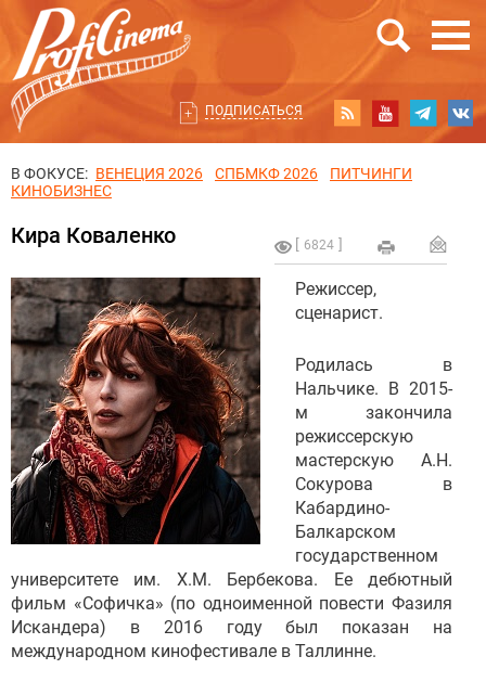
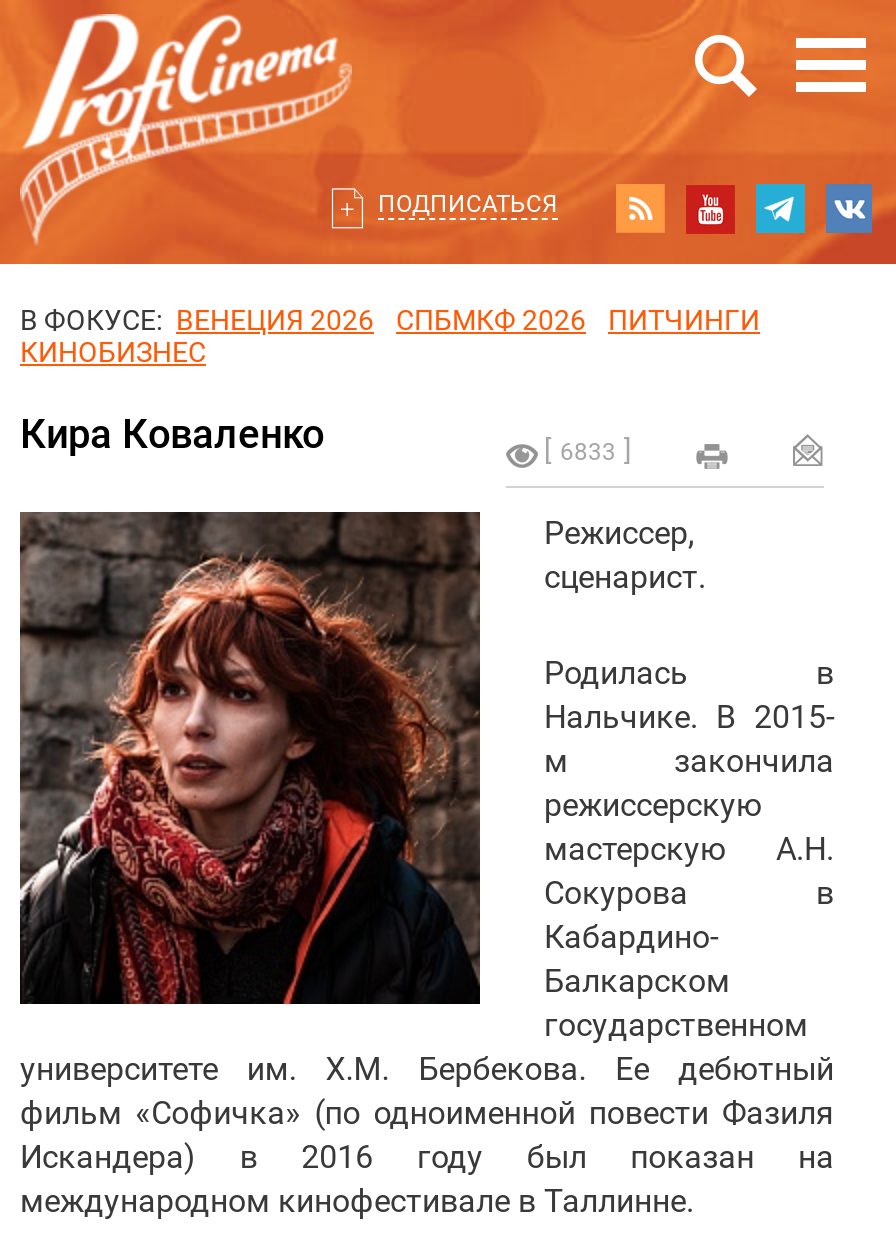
[304,237,334,253] 6824 -> [560,438,616,466] 6833

